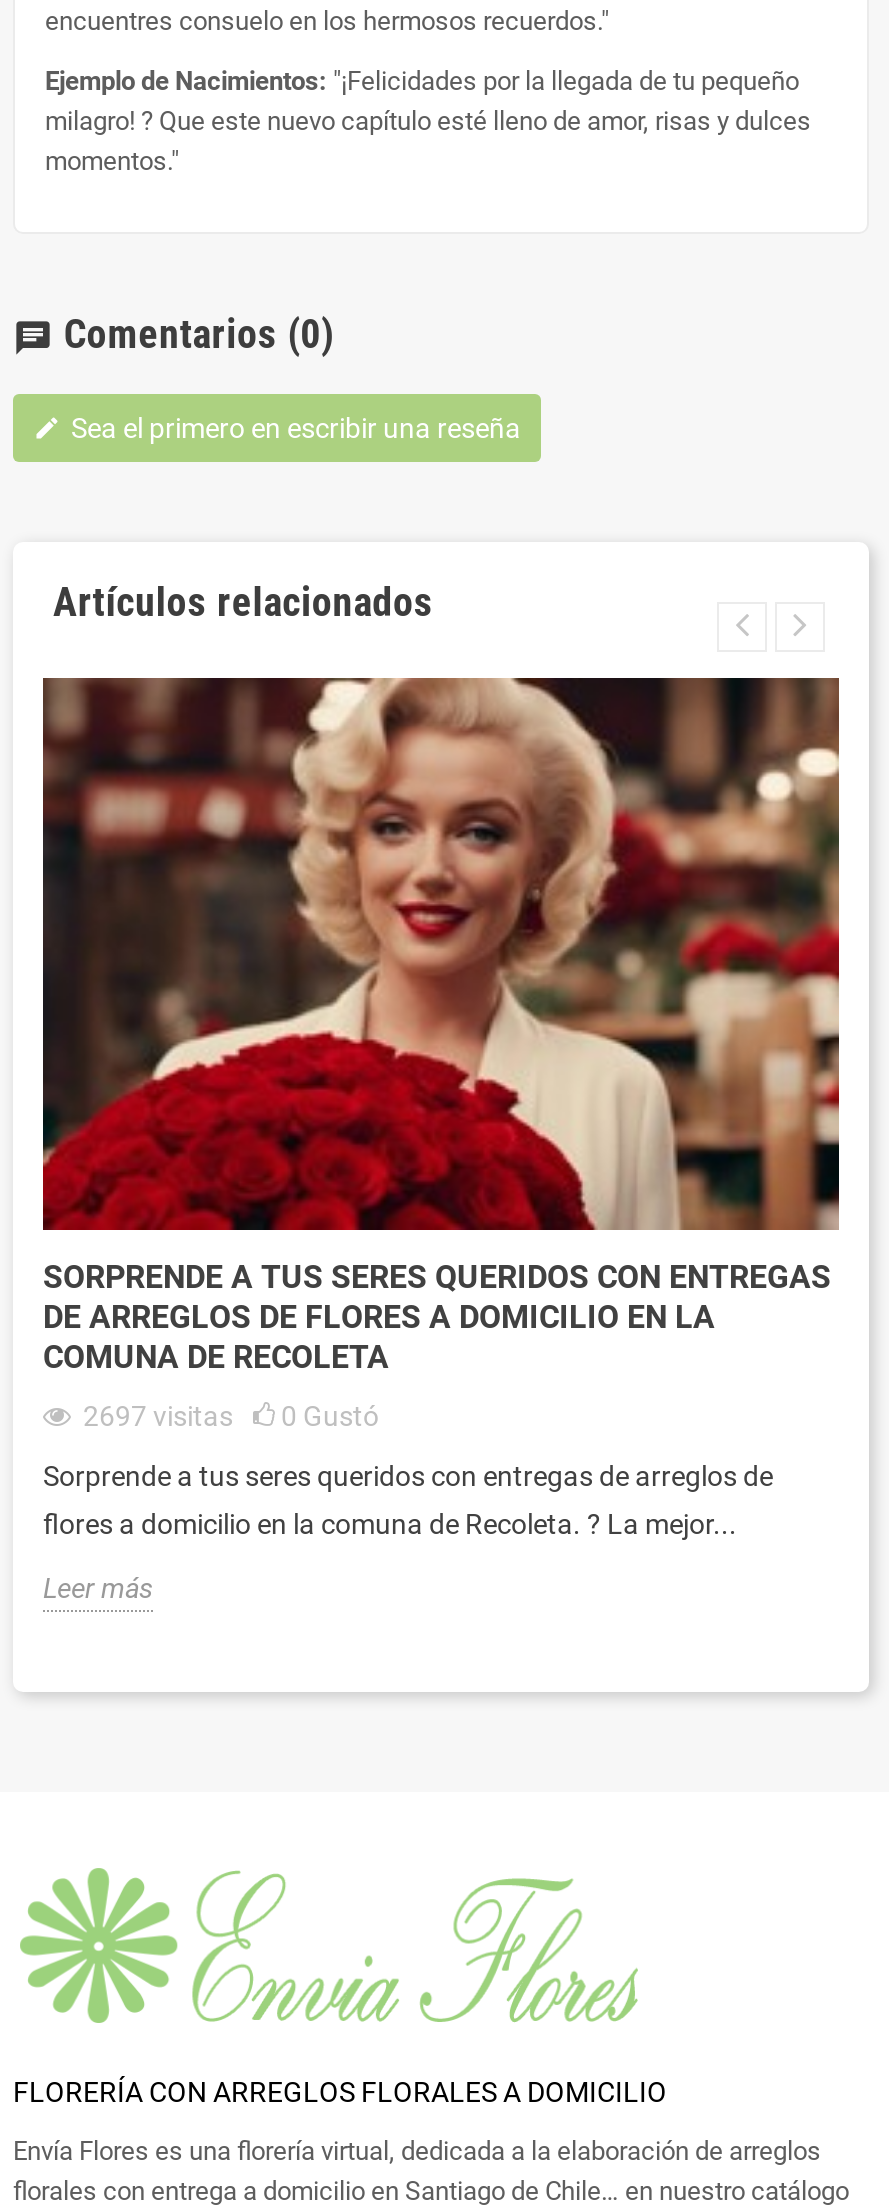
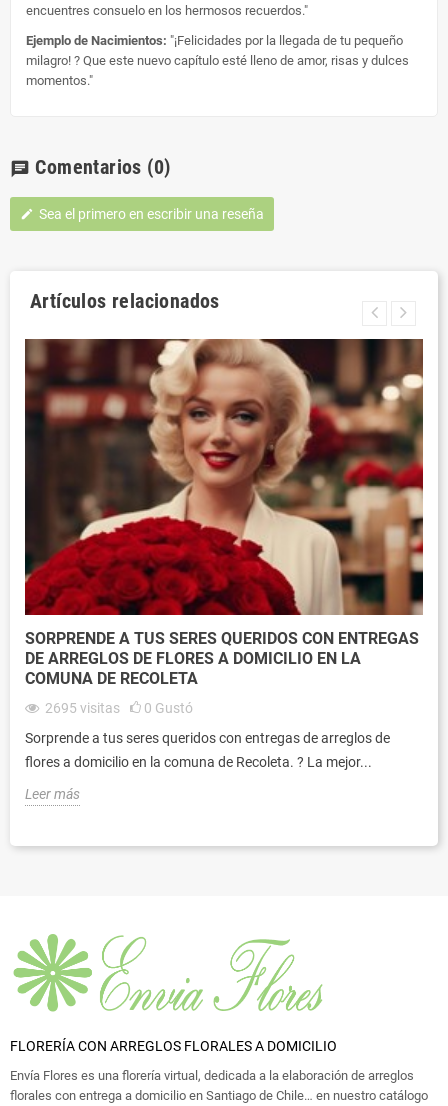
[77,1399,379,1431] 2697 visitas 0 Gustó -> [42,700,193,716] 2695 visitas 0 Gustó

